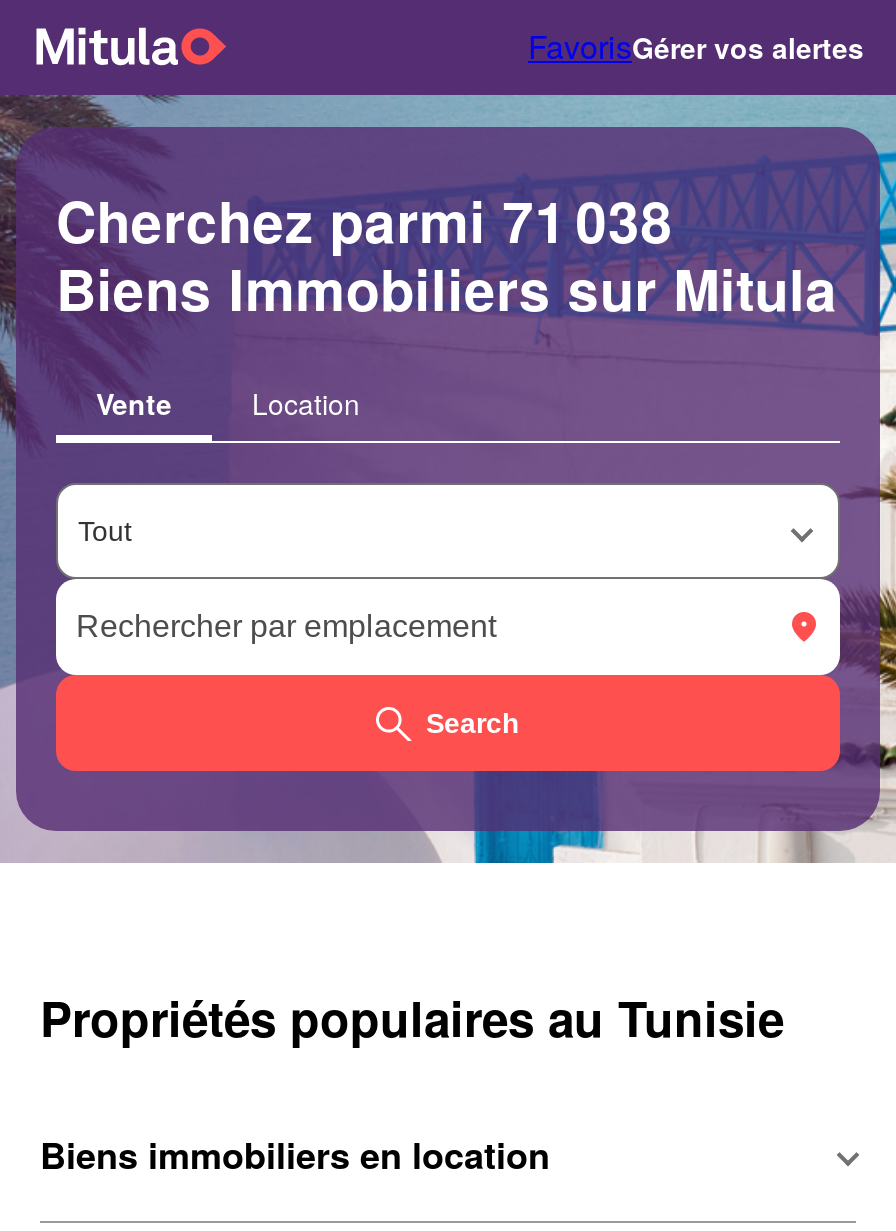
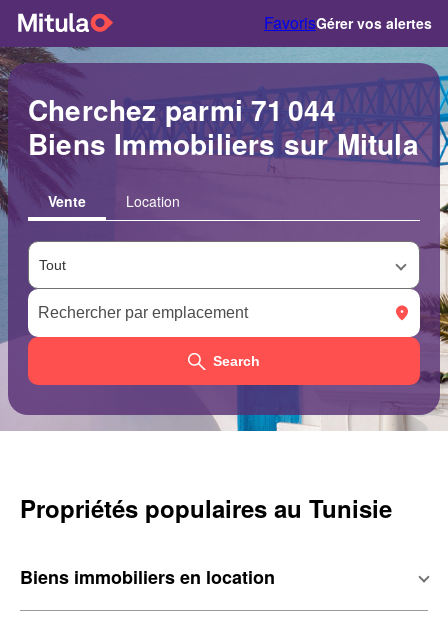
[56,179,673,261] Cherchez parmi 71 038 -> [28,89,336,130] Cherchez parmi 71 044

